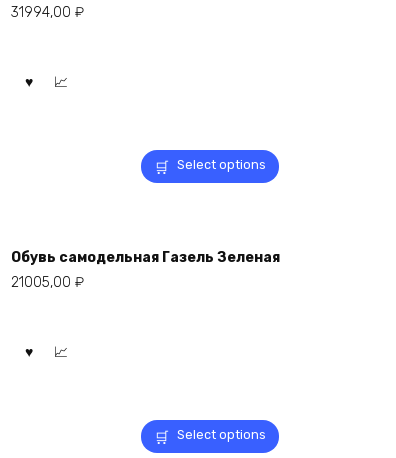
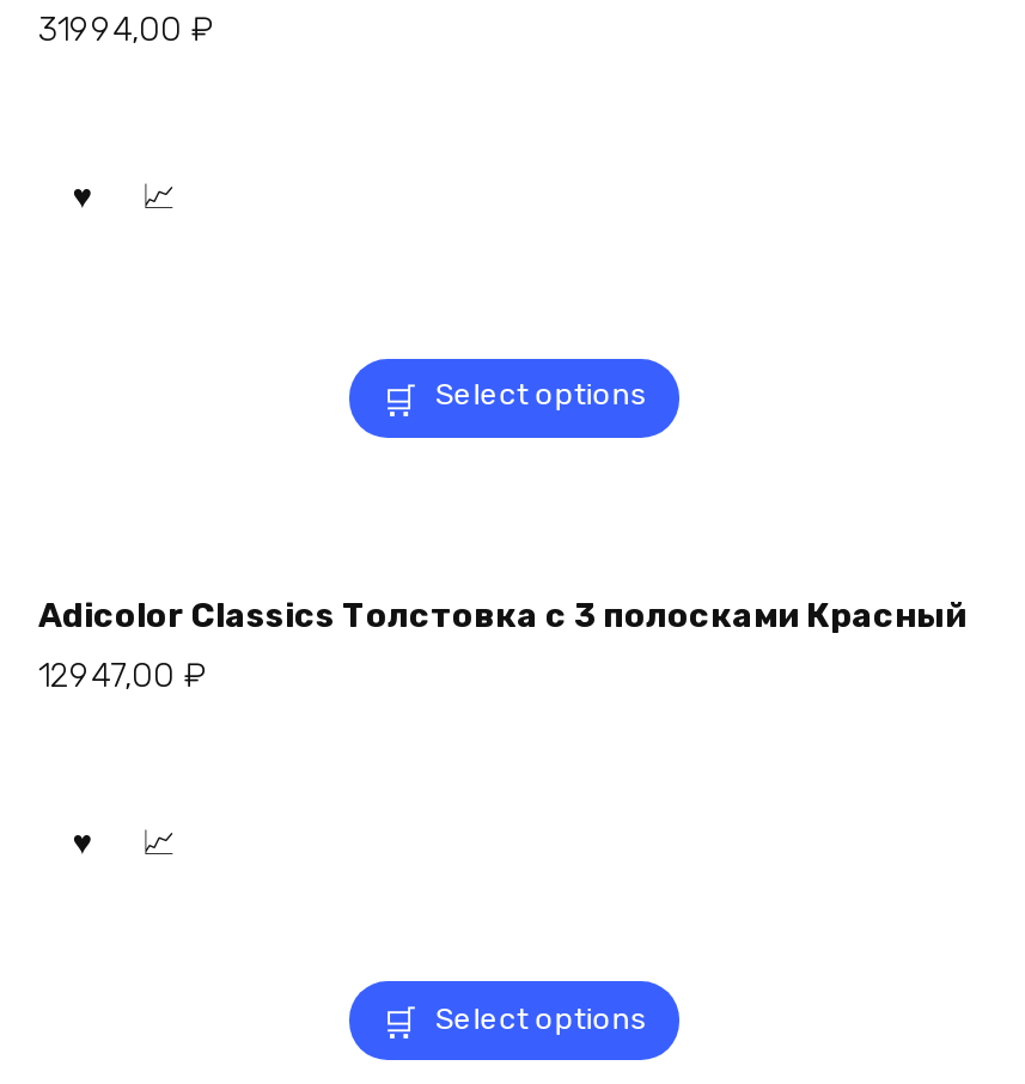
[11,249,280,266] Обувь самодельная Газель Зеленая -> [38,597,966,637] Adicolor Classics Толстовка с 3 полосками Красный
[11,274,84,291] 21005,00 ₽ -> [38,656,206,697] 12947,00 ₽

